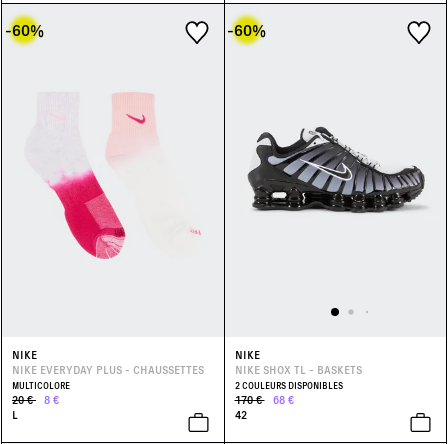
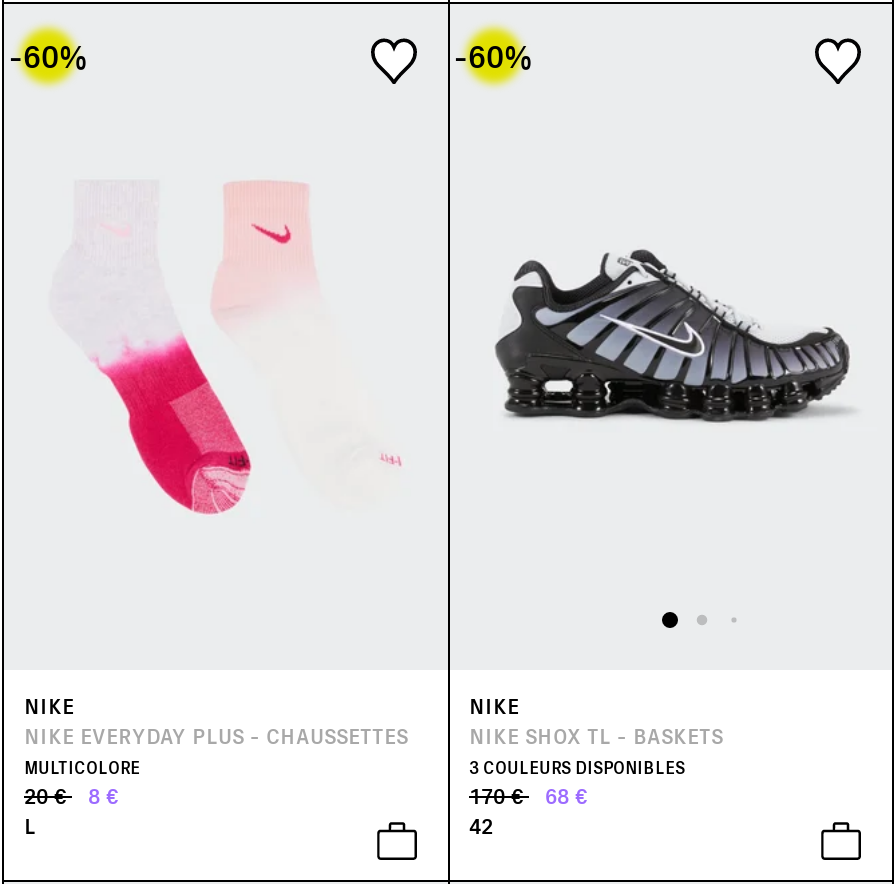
[234,380,342,391] 2 COULEURS DISPONIBLES -> [469,755,685,777] 3 COULEURS DISPONIBLES

